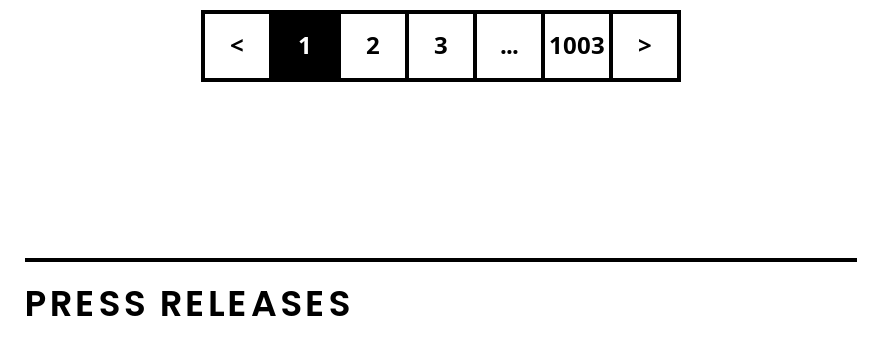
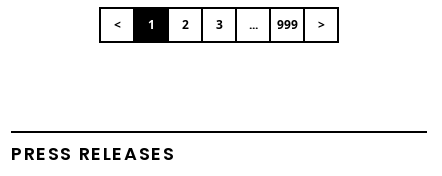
[549,28,605,62] 1003 -> [276,16,297,33] 999

